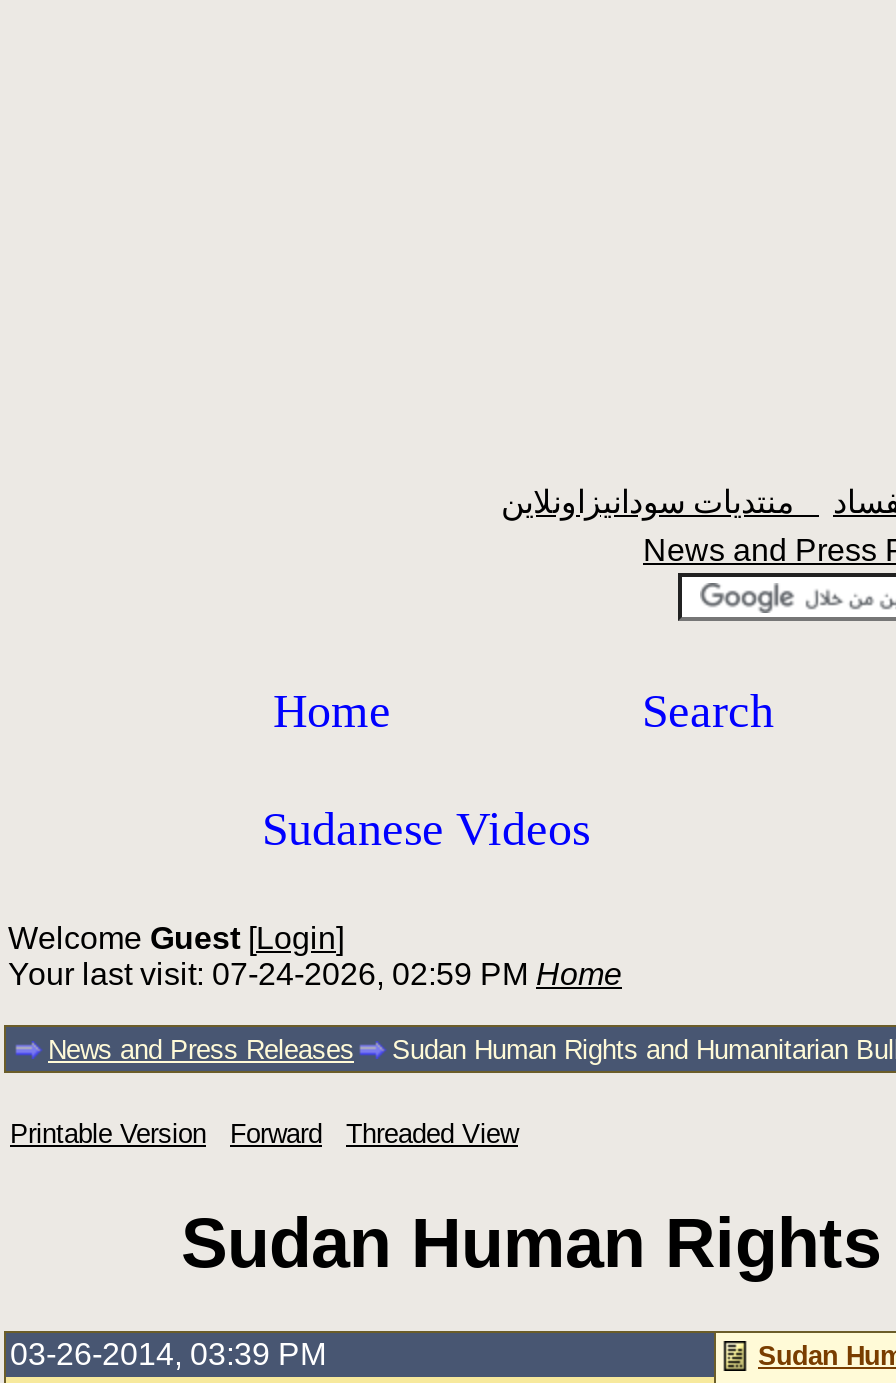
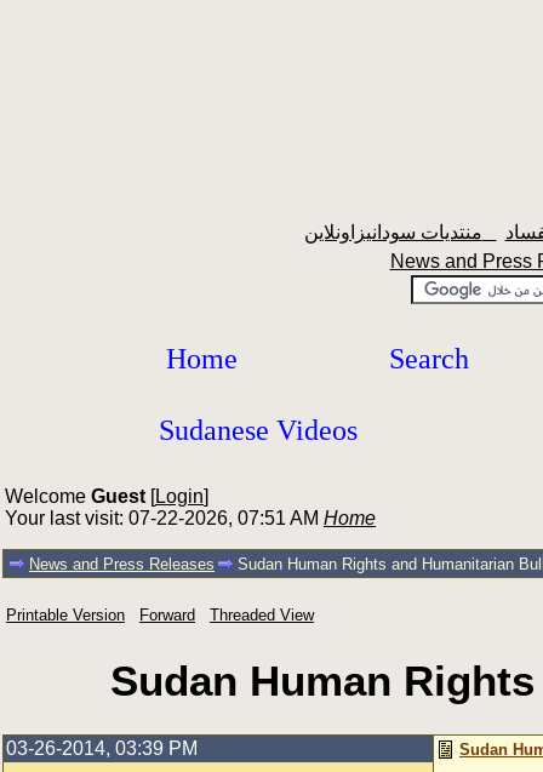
[8,957,622,991] Your last visit: 07-24-2026, 02:59 PM Home -> [5,508,376,528] Your last visit: 07-22-2026, 07:51 AM Home

